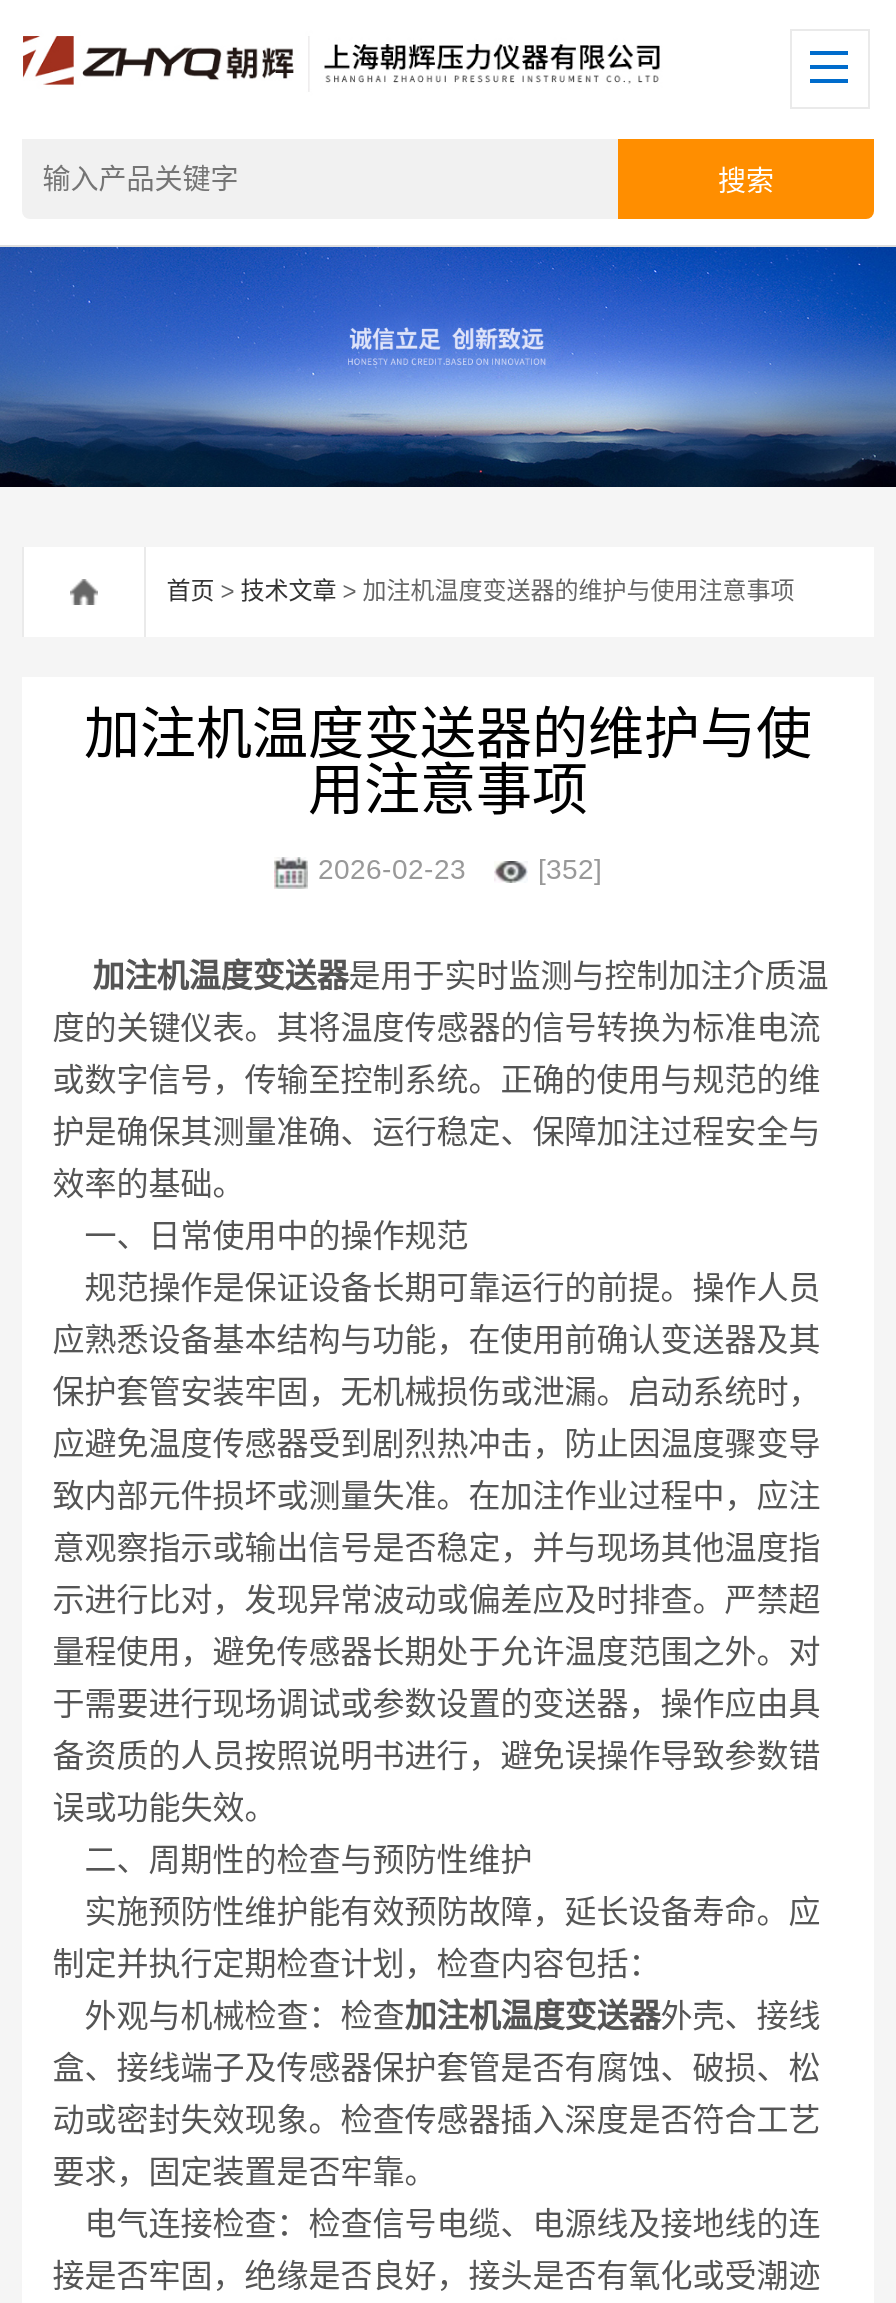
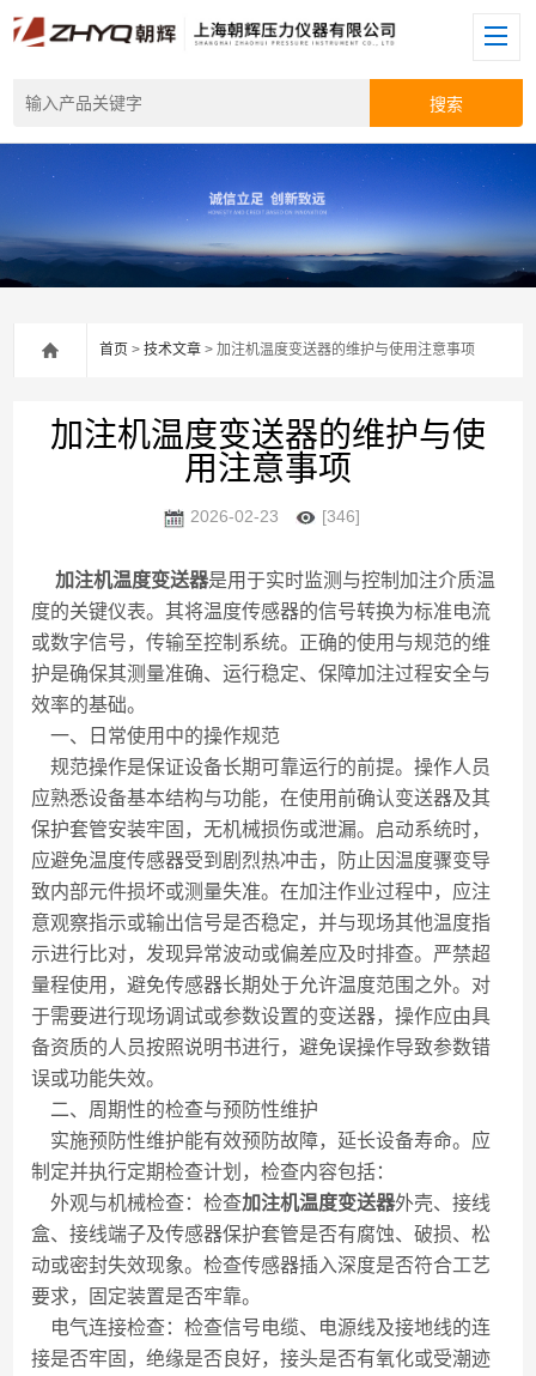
[538,853,602,885] [352] -> [322,507,360,526] [346]

